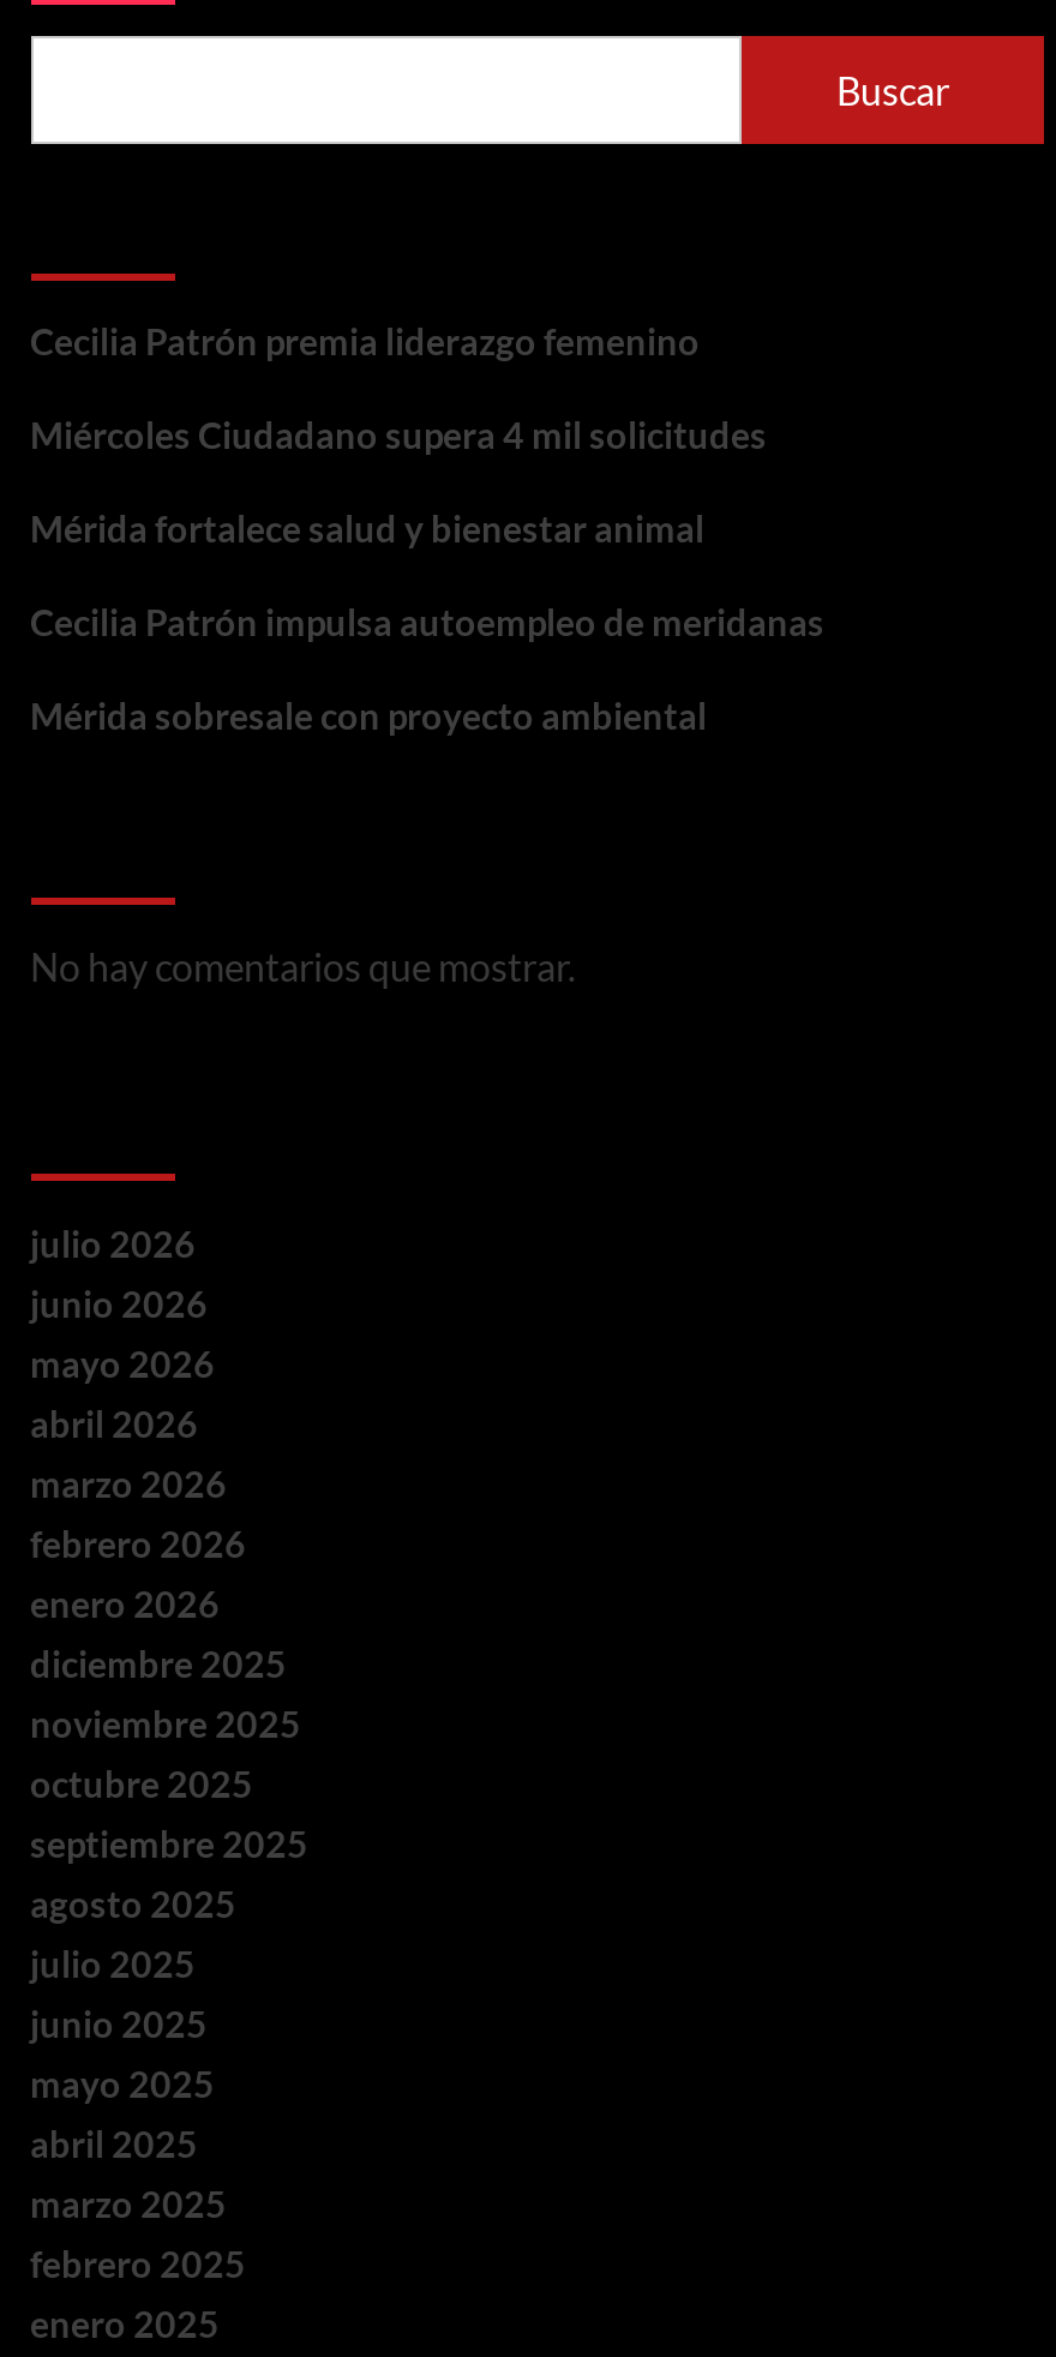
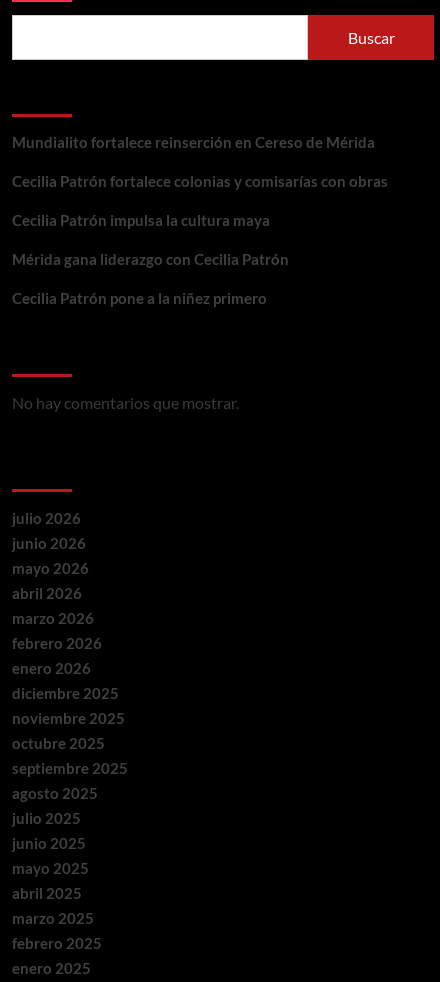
[30,320,700,363] Cecilia Patrón premia liderazgo femenino -> [11,133,374,151] Mundialito fortalece reinserción en Cereso de Mérida
[30,414,767,457] Miércoles Ciudadano supera 4 mil solicitudes -> [11,172,387,190] Cecilia Patrón fortalece colonias y comisarías con obras
[30,507,704,551] Mérida fortalece salud y bienestar animal -> [11,211,269,229] Cecilia Patrón impulsa la cultura maya
[30,601,824,644] Cecilia Patrón impulsa autoempleo de meridanas -> [11,250,288,268] Mérida gana liderazgo con Cecilia Patrón
[30,695,707,738] Mérida sobresale con proyecto ambiental -> [11,289,266,307] Cecilia Patrón pone a la niñez primero

